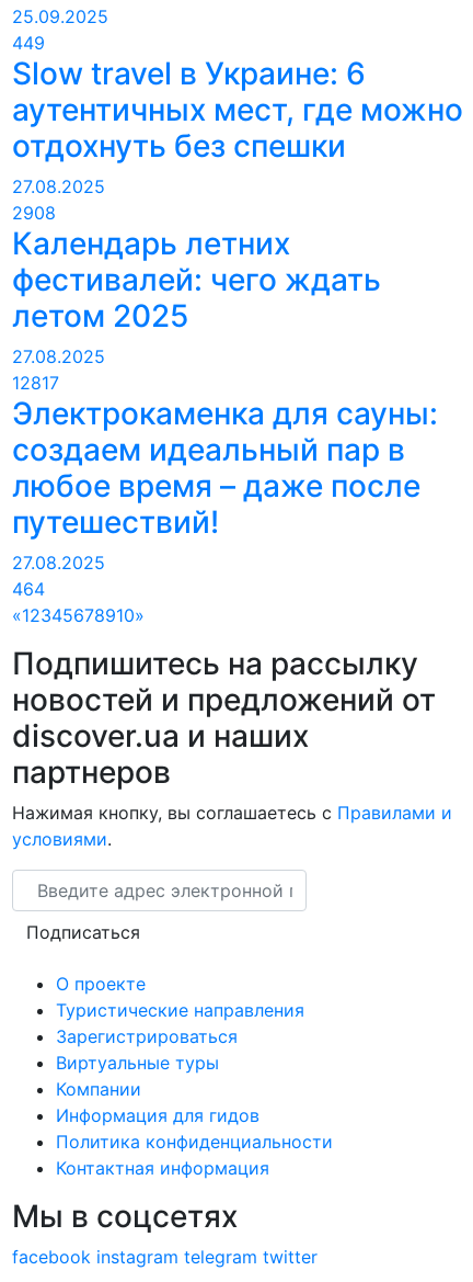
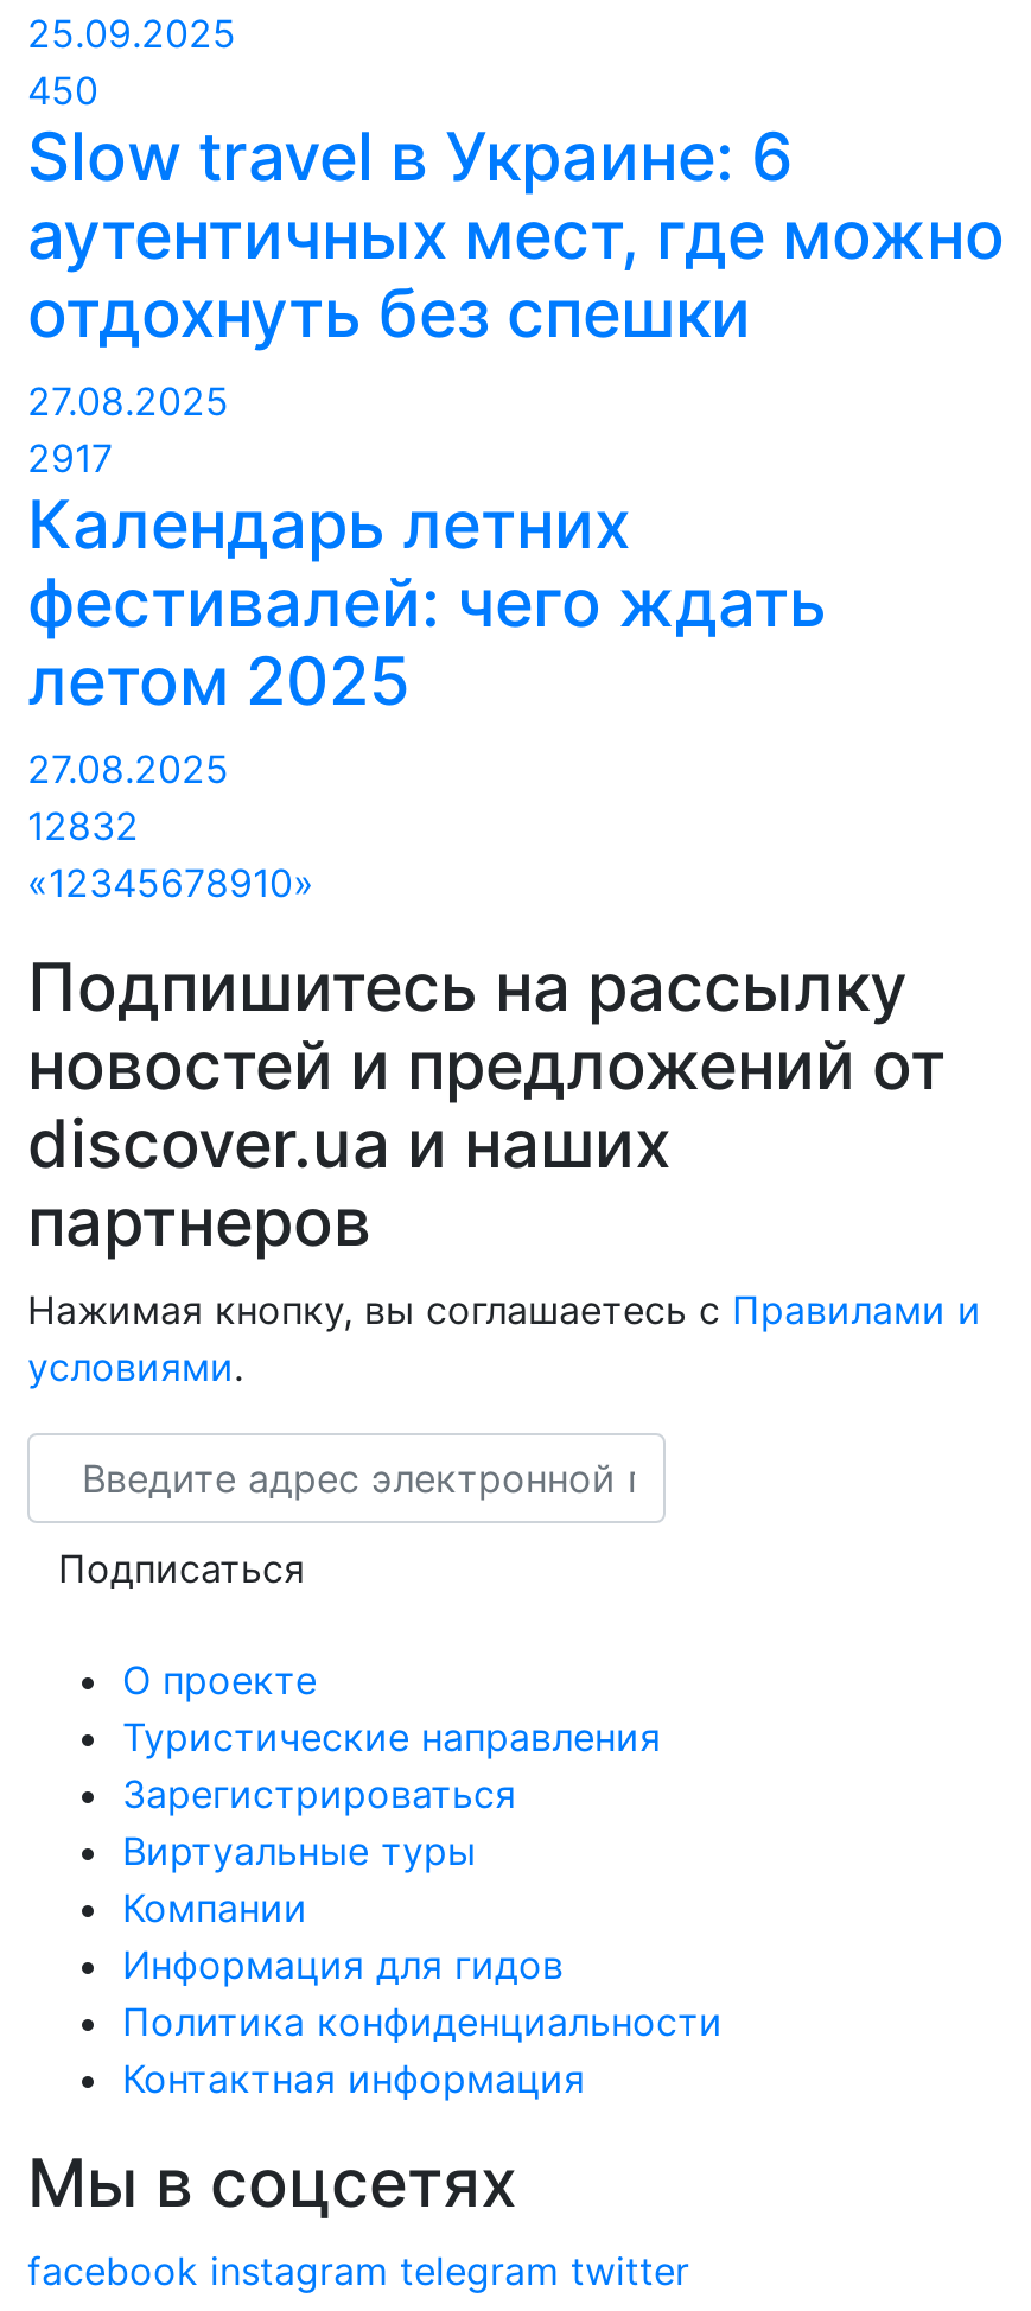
[12,32,45,54] 449 -> [27,67,98,115] 450
[12,202,56,224] 2908 -> [27,435,113,482] 2917
[12,372,438,600] 12817 | Электрокаменка для сауны: | создаем идеальный пар в | любое время – даже после | путешествий! | 27.08.2025 | 464 -> [27,803,139,850] 12832

